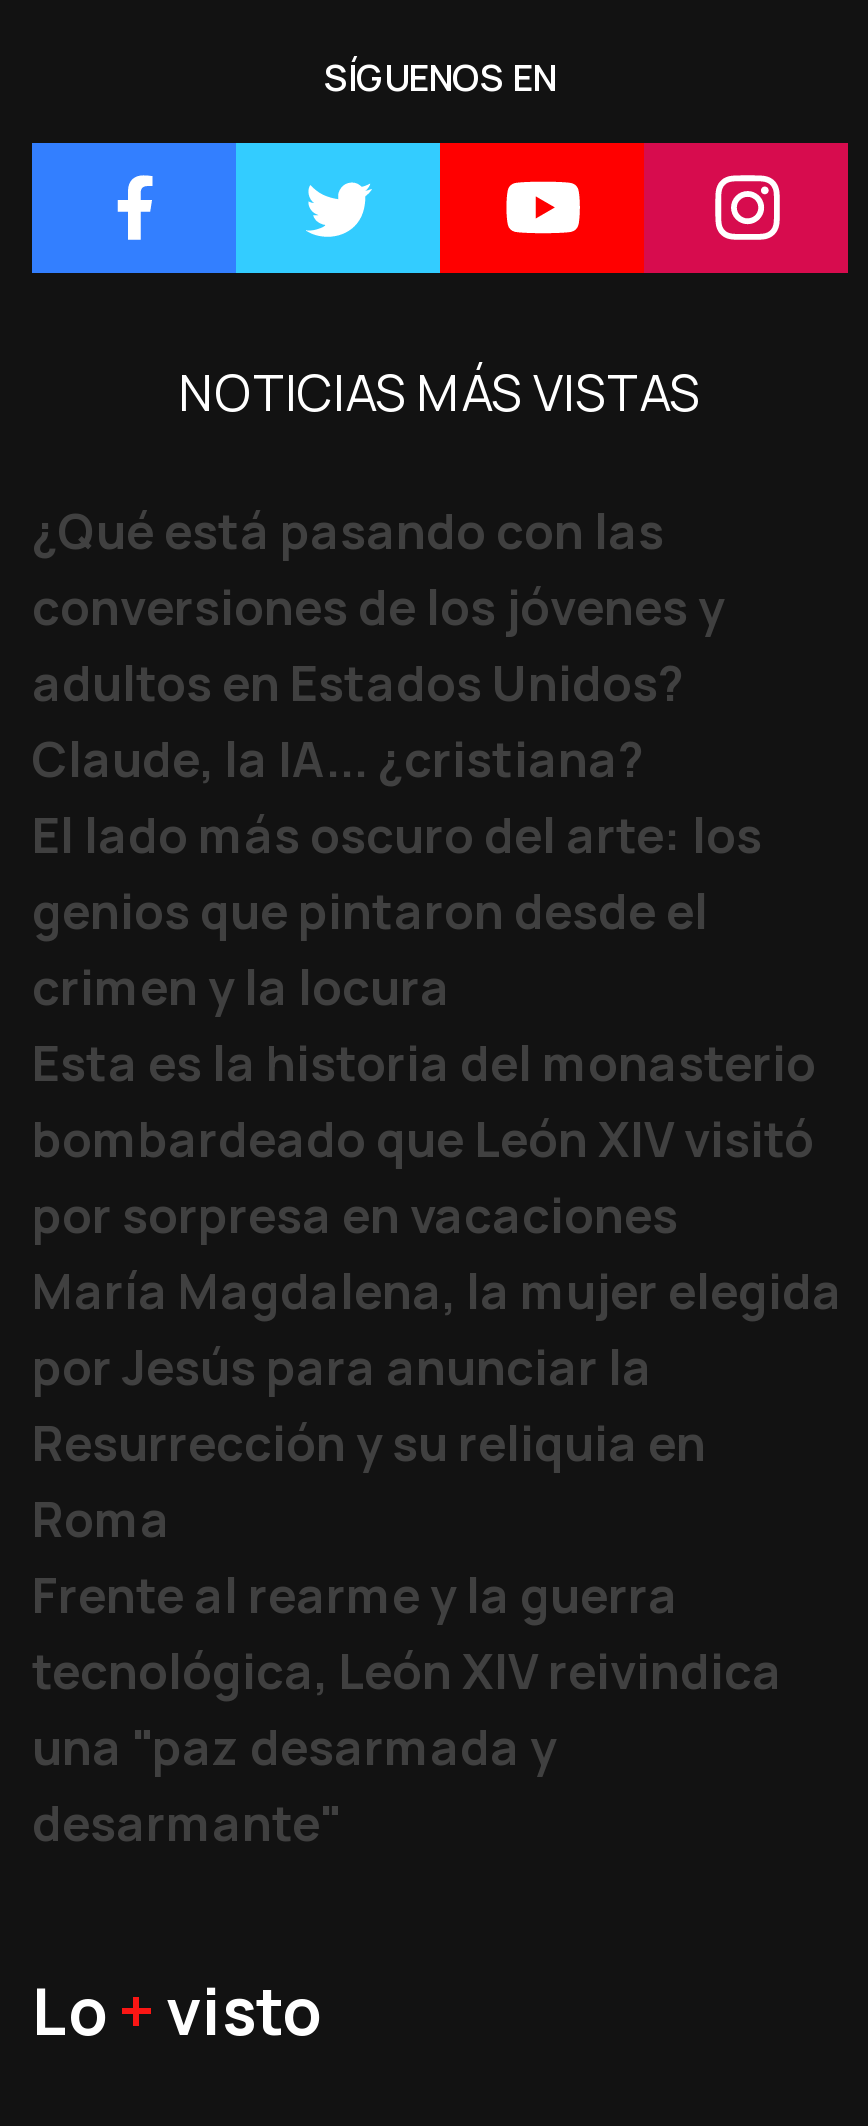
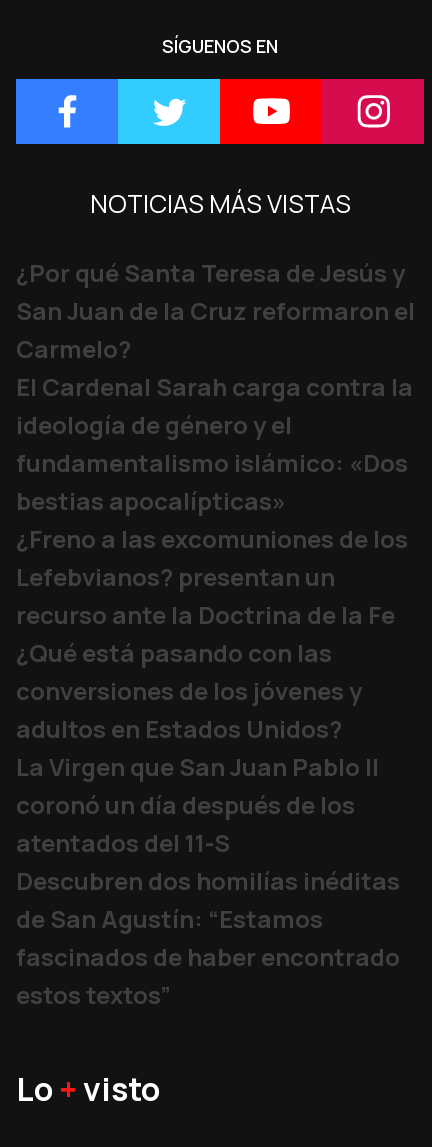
none -> [16,256,415,631] ¿Por qué Santa Teresa de Jesús y | San Juan de la Cruz reformaron el | Carmelo? | El Cardenal Sarah carga contra la | ideología de género y el | fundamentalismo islámico: «Dos | bestias apocalípticas» | ¿Freno a las excomuniones de los | Lefebvianos? presentan un | recurso ante la Doctrina de la Fe
moved [32,497,724,715] -> [16,636,362,745]: ¿Qué está pasando con las | conversiones de los jóvenes y | adultos en Estados Unidos?
[32,725,842,1855] Claude, la IA... ¿cristiana? | El lado más oscuro del arte: los | genios que pintaron desde el | crimen y la locura | Esta es la historia del monasterio | bombardeado que León XIV visitó | por sorpresa en vacaciones | María Magdalena, la mujer elegida | por Jesús para anunciar la | Resurrección y su reliquia en | Roma | Frente al rearme y la guerra | tecnológica, León XIV reivindica | una "paz desarmada y | desarmante" -> [16,750,400,1011] La Virgen que San Juan Pablo II | coronó un día después de los | atentados del 11-S | Descubren dos homilías inéditas | de San Agustín: “Estamos | fascinados de haber encontrado | estos textos”

